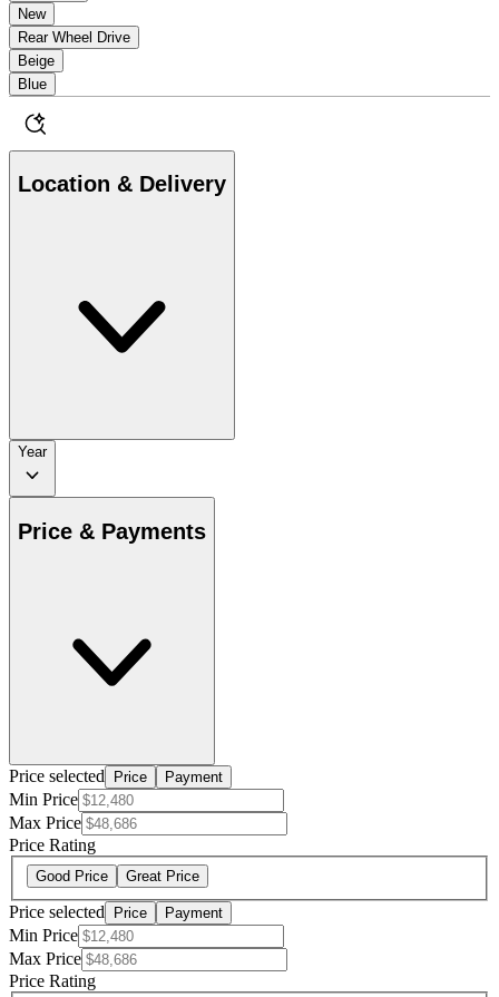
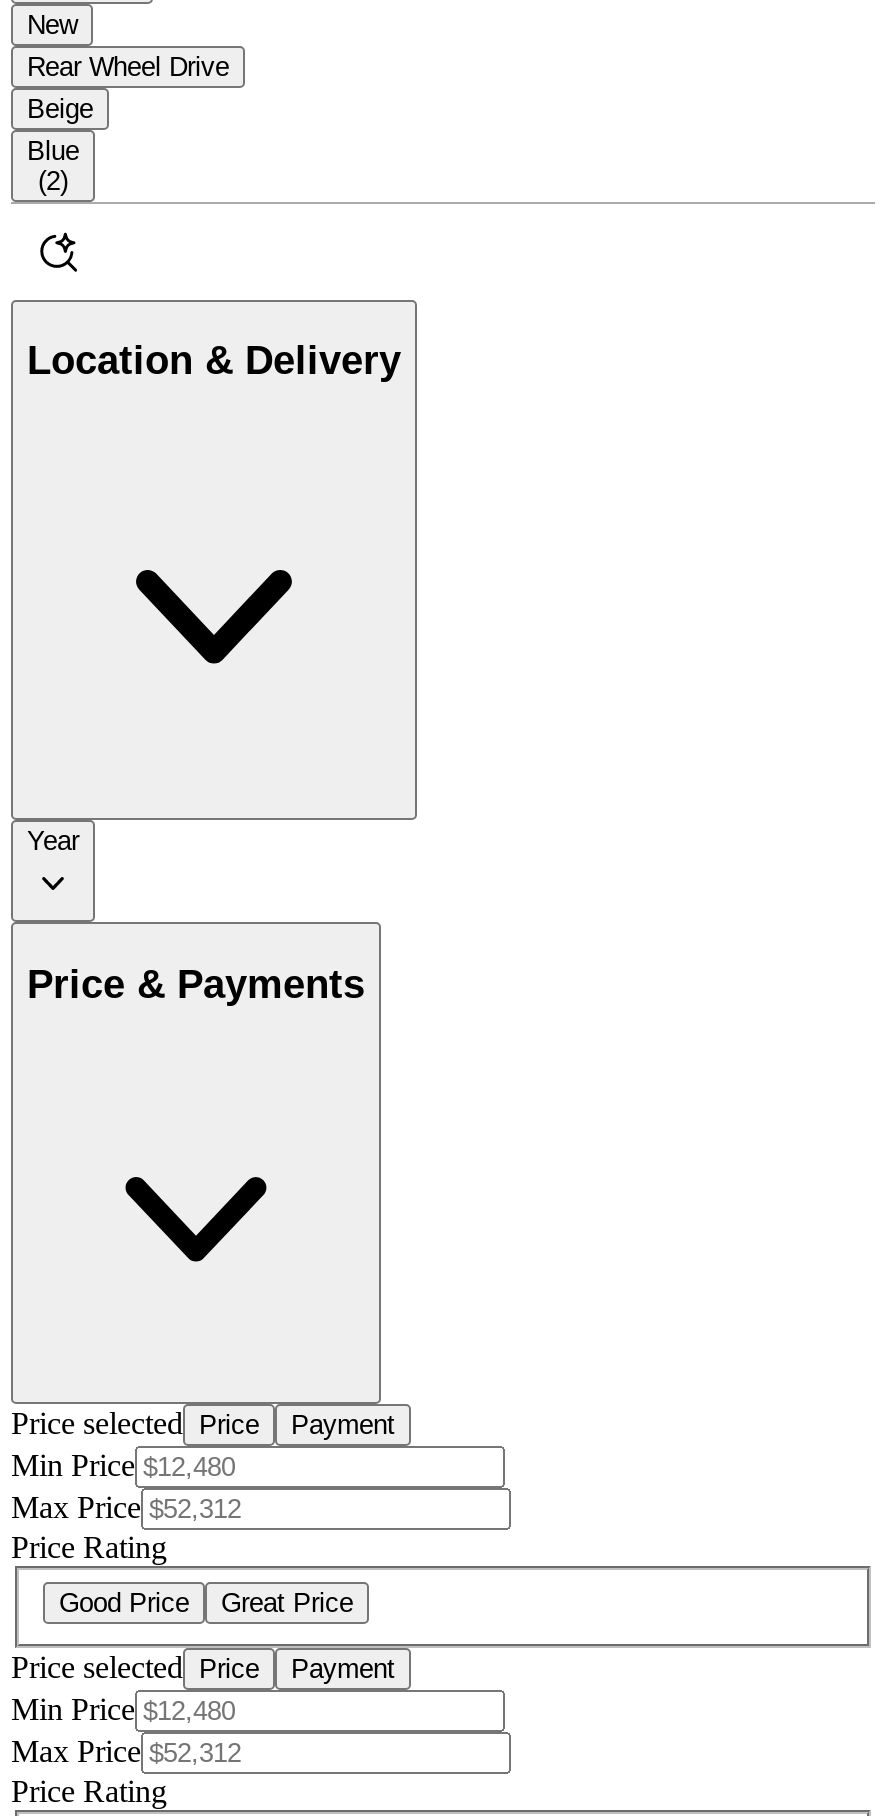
none -> [38,166,68,196] (2)

